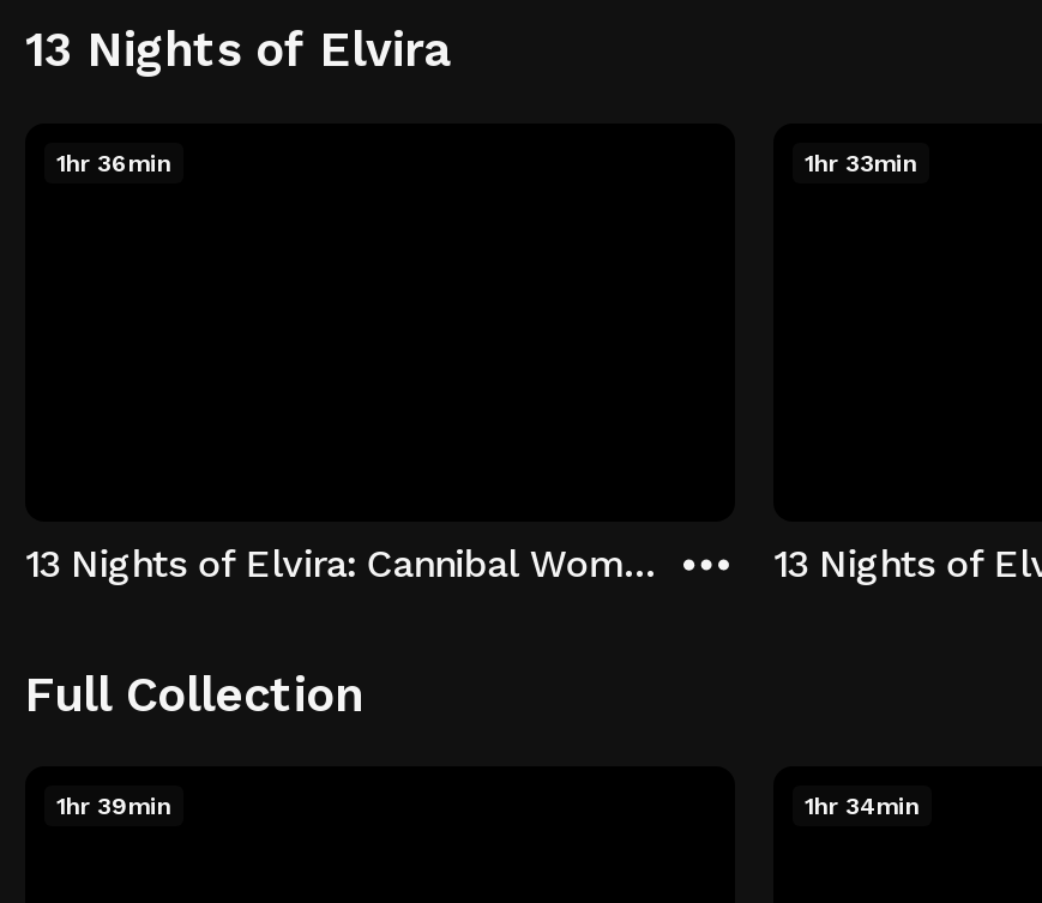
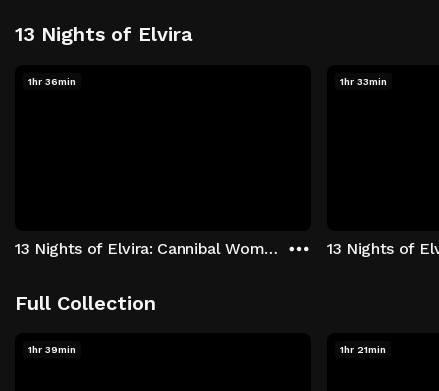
[805,793,920,819] 1hr 34min -> [340,344,386,355] 1hr 21min

